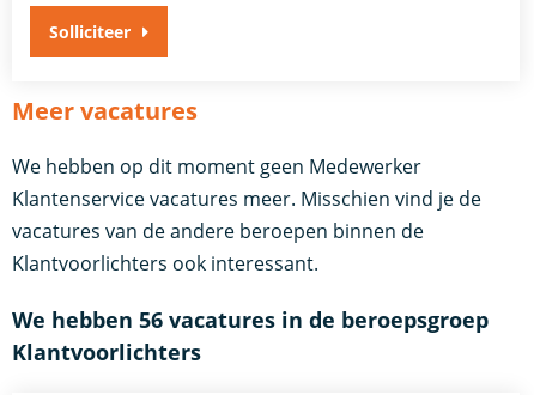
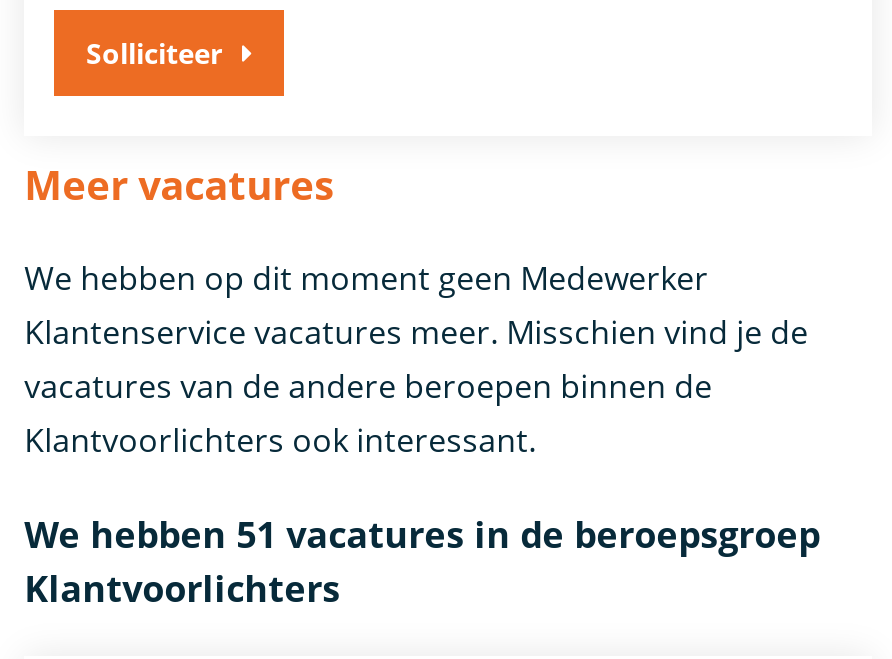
[12,305,489,334] We hebben 56 vacatures in de beroepsgroep -> [24,509,820,557] We hebben 51 vacatures in de beroepsgroep

